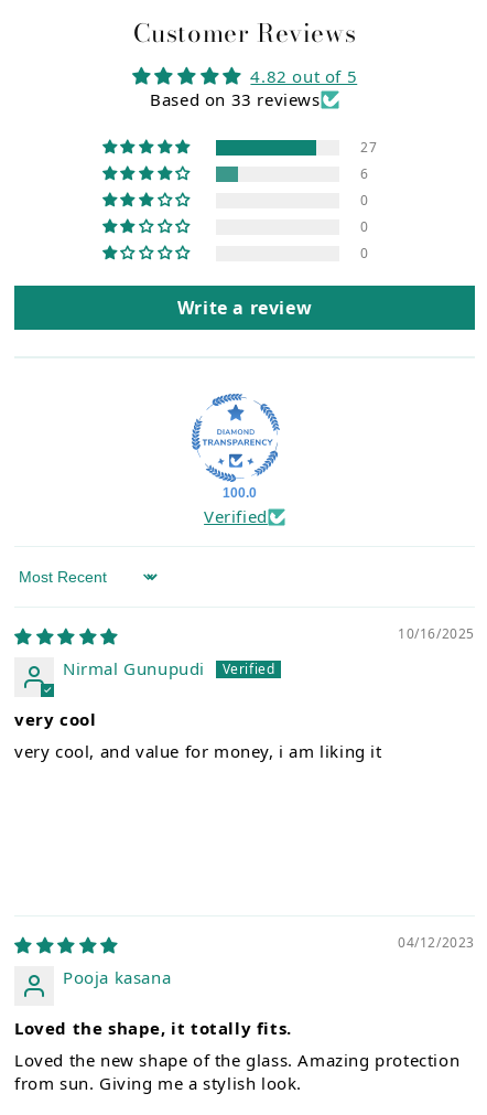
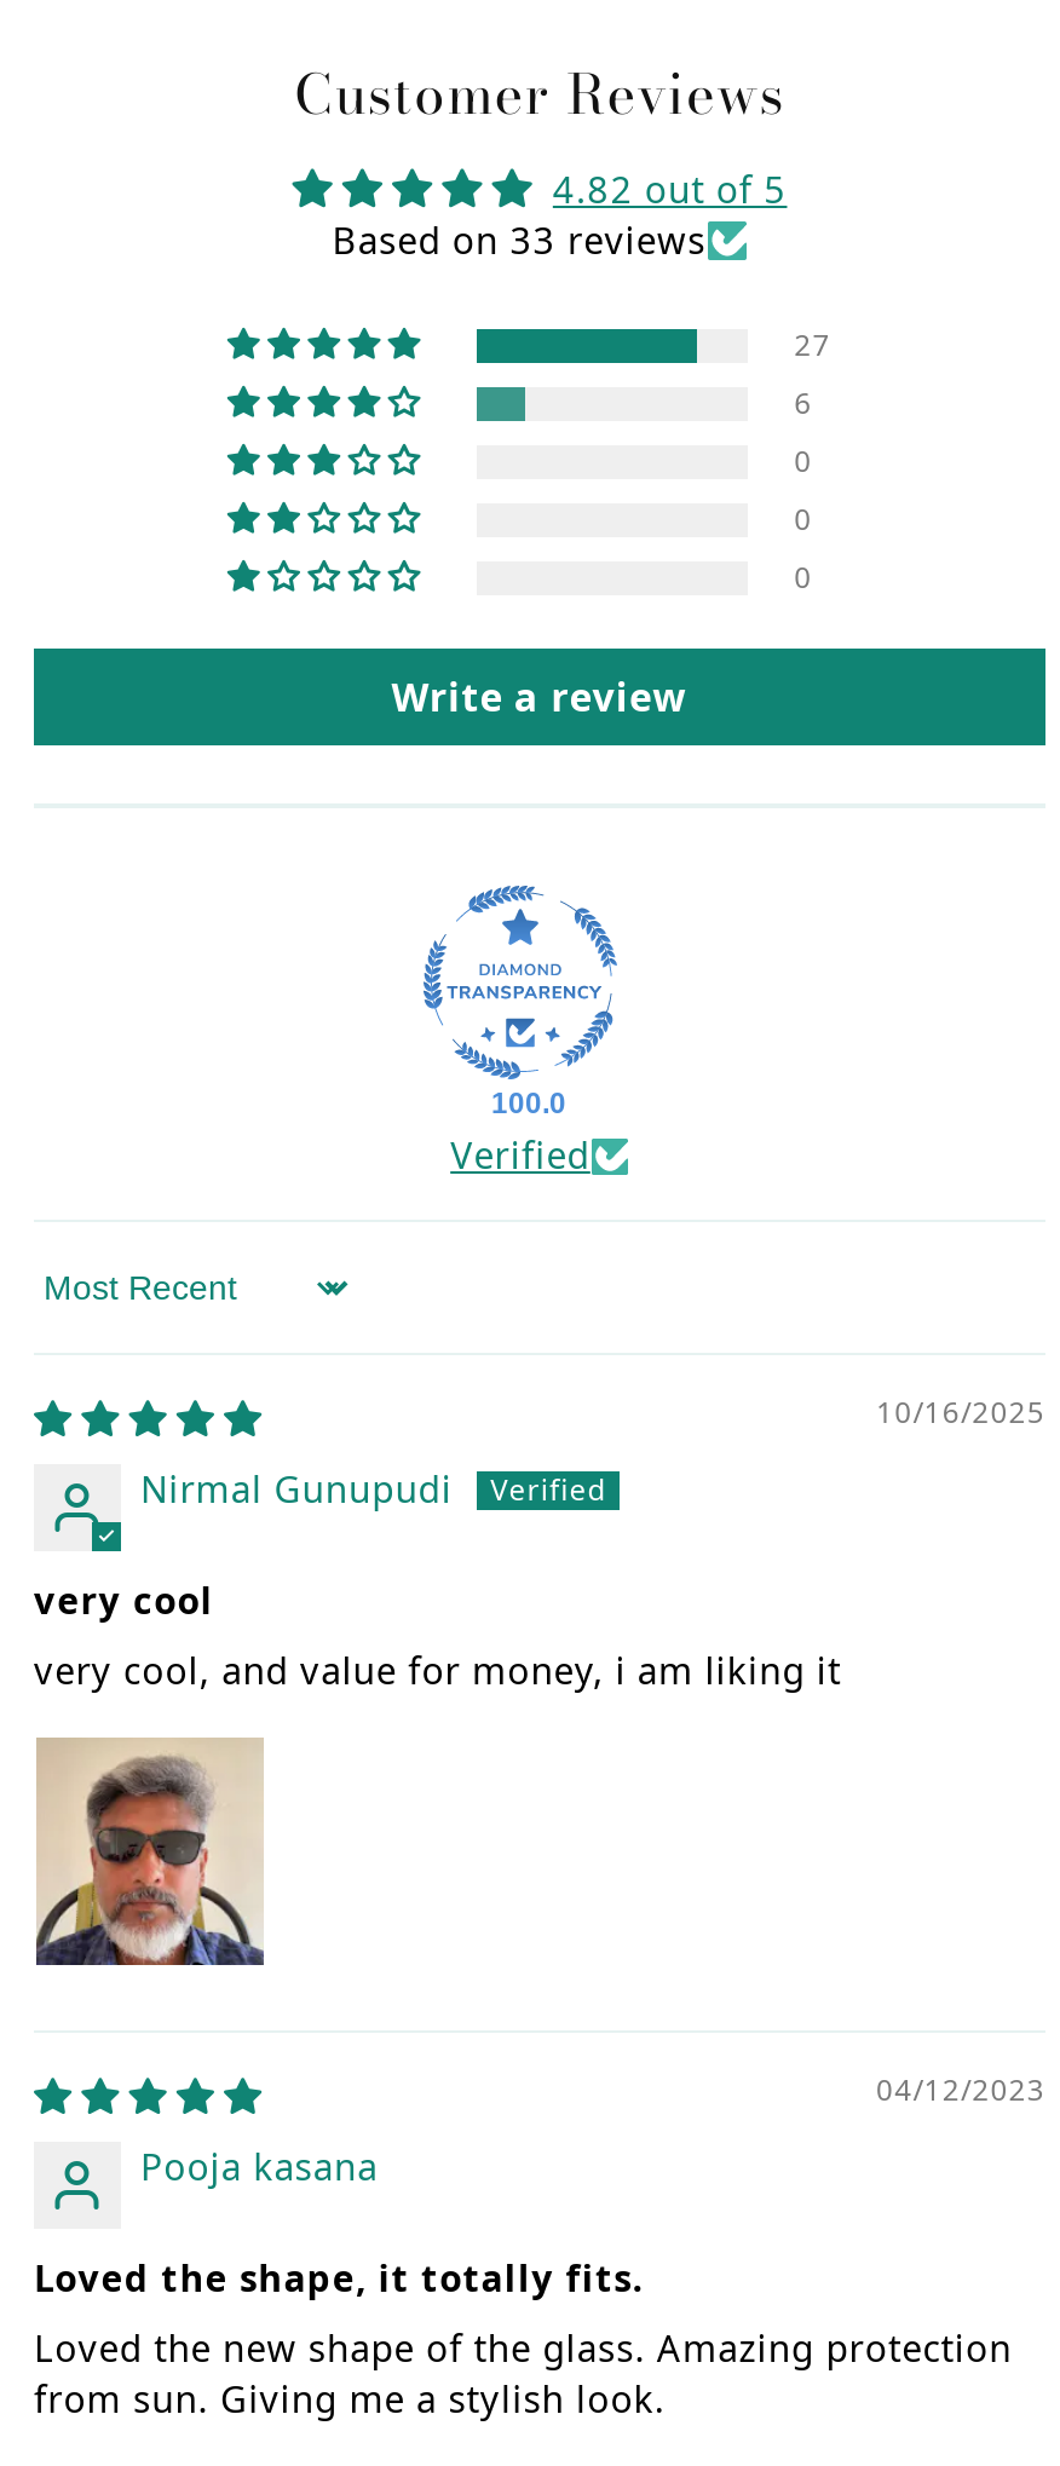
none -> [34,1735,266,1967] [image]

